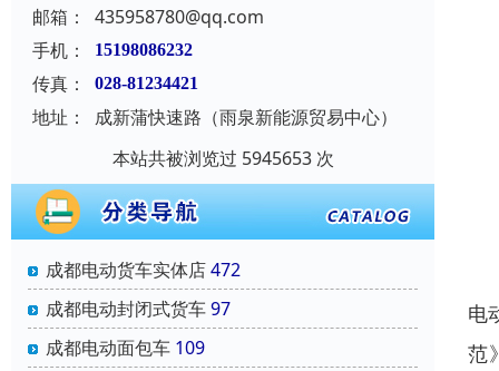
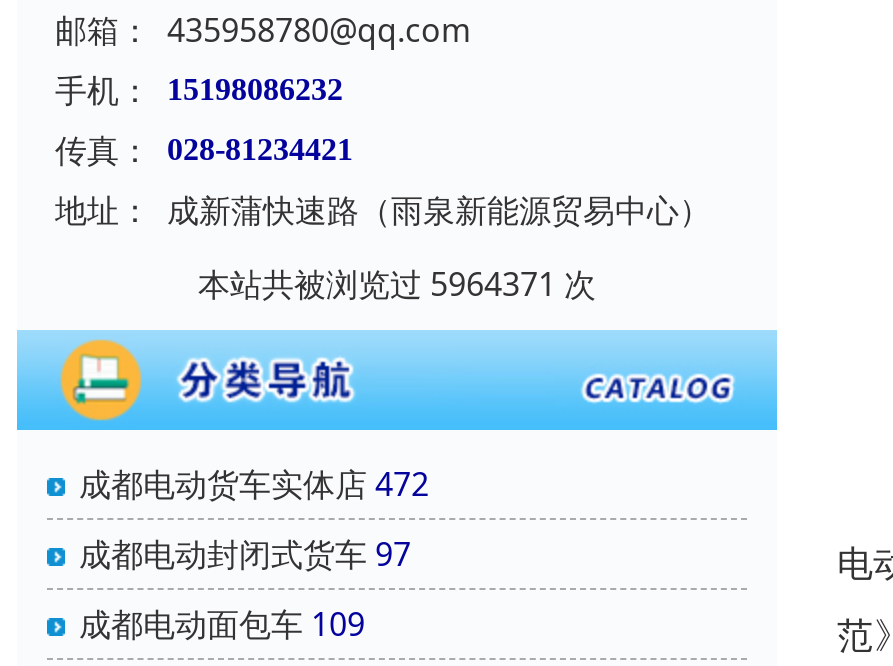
[112,146,334,171] 本站共被浏览过 5945653 次 -> [198,262,596,306] 本站共被浏览过 5964371 次

